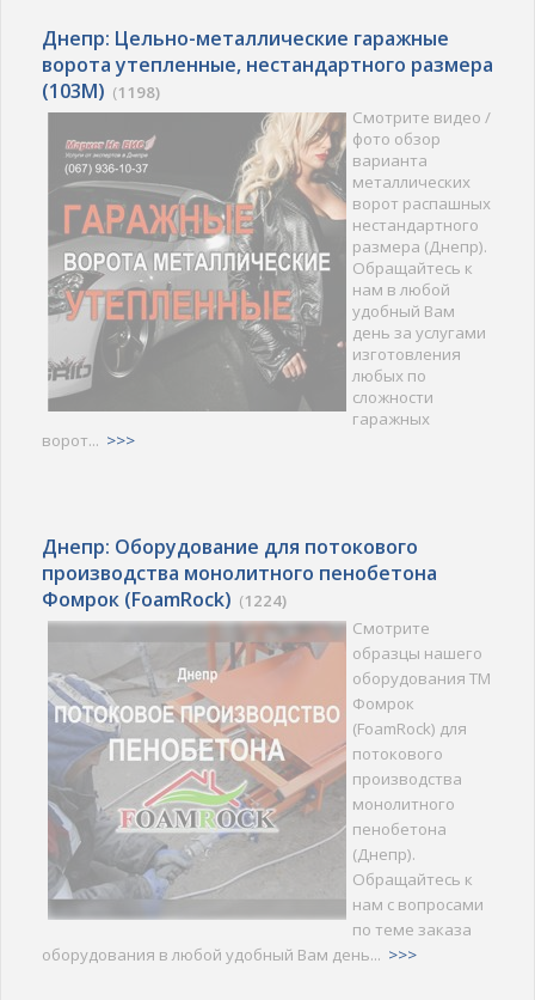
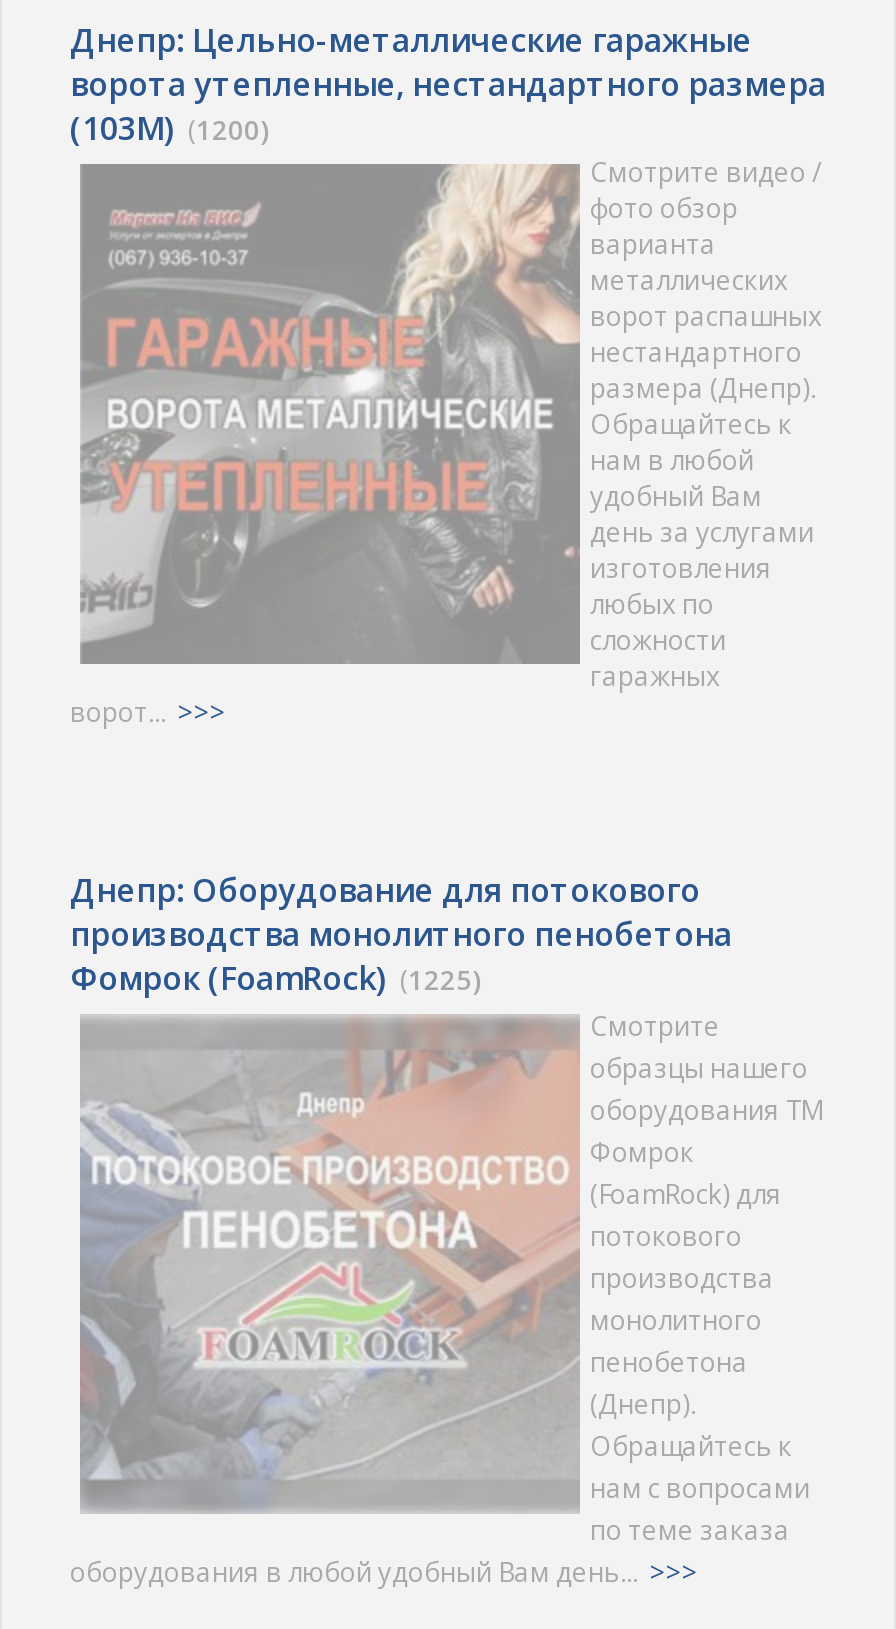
[42,77,160,104] (103M) (1198) -> [70,105,268,149] (103M) (1200)
[42,586,287,612] Фомрок (FoamRock) (1224) -> [70,955,480,999] Фомрок (FoamRock) (1225)

